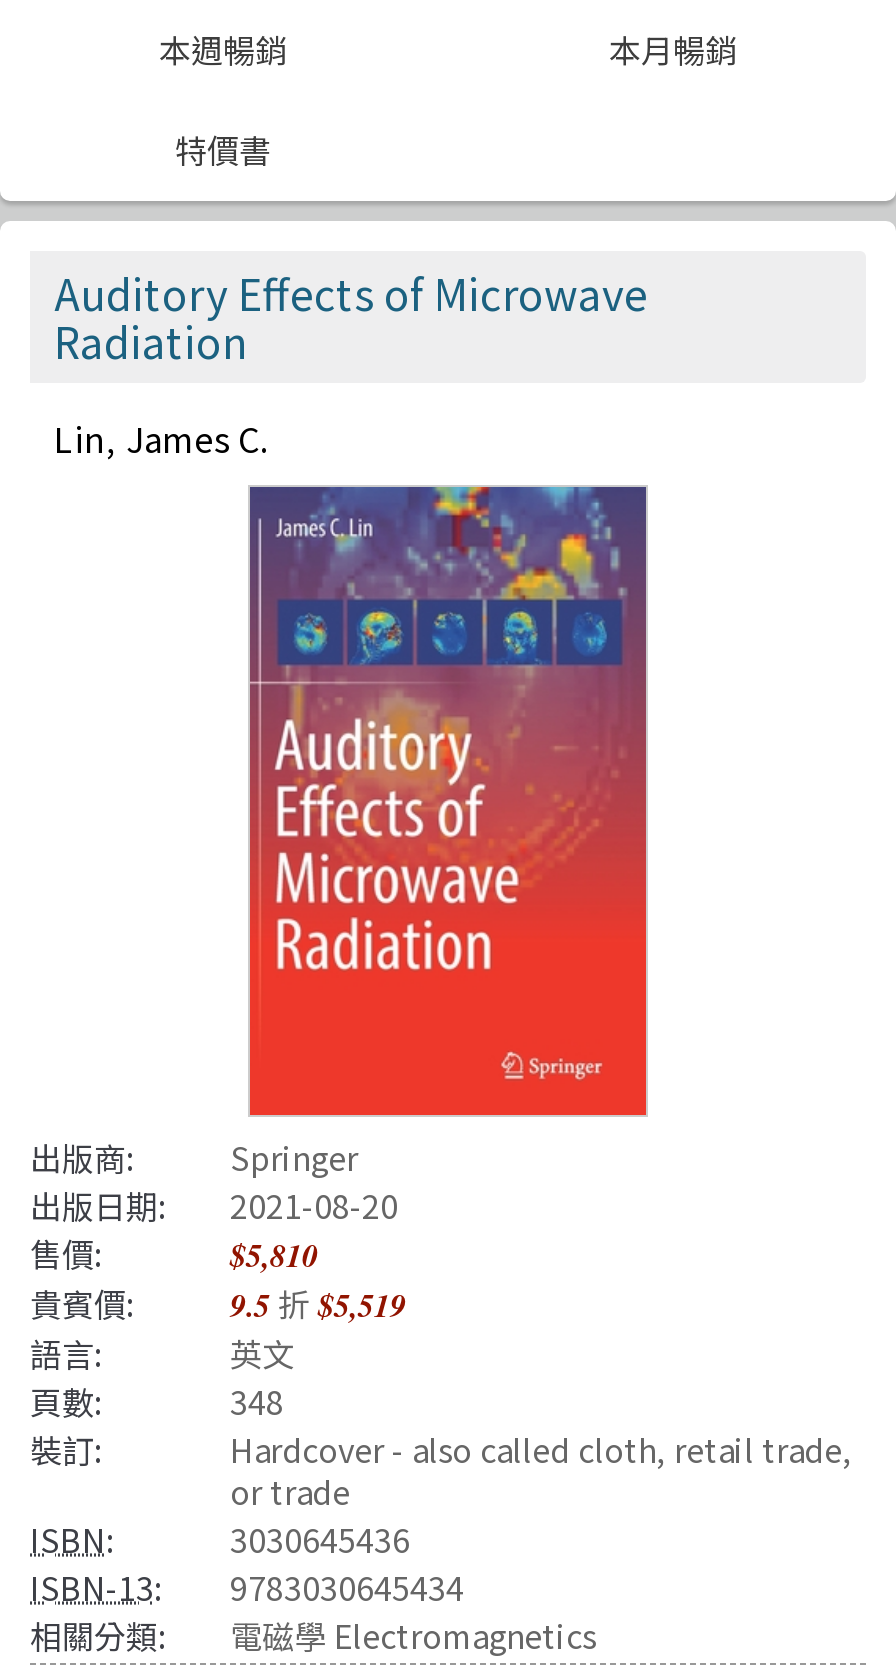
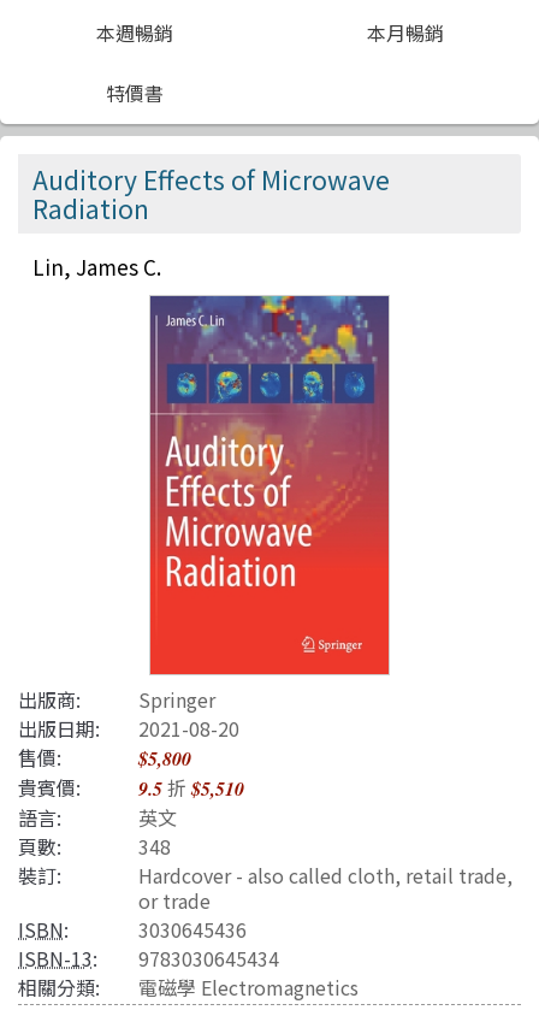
[230,1234,318,1278] $5,810 -> [138,746,191,772] $5,800
[30,1280,406,1328] 貴賓價: 9.5折$5,519 -> [18,773,244,802] 貴賓價: 9.5折$5,510

